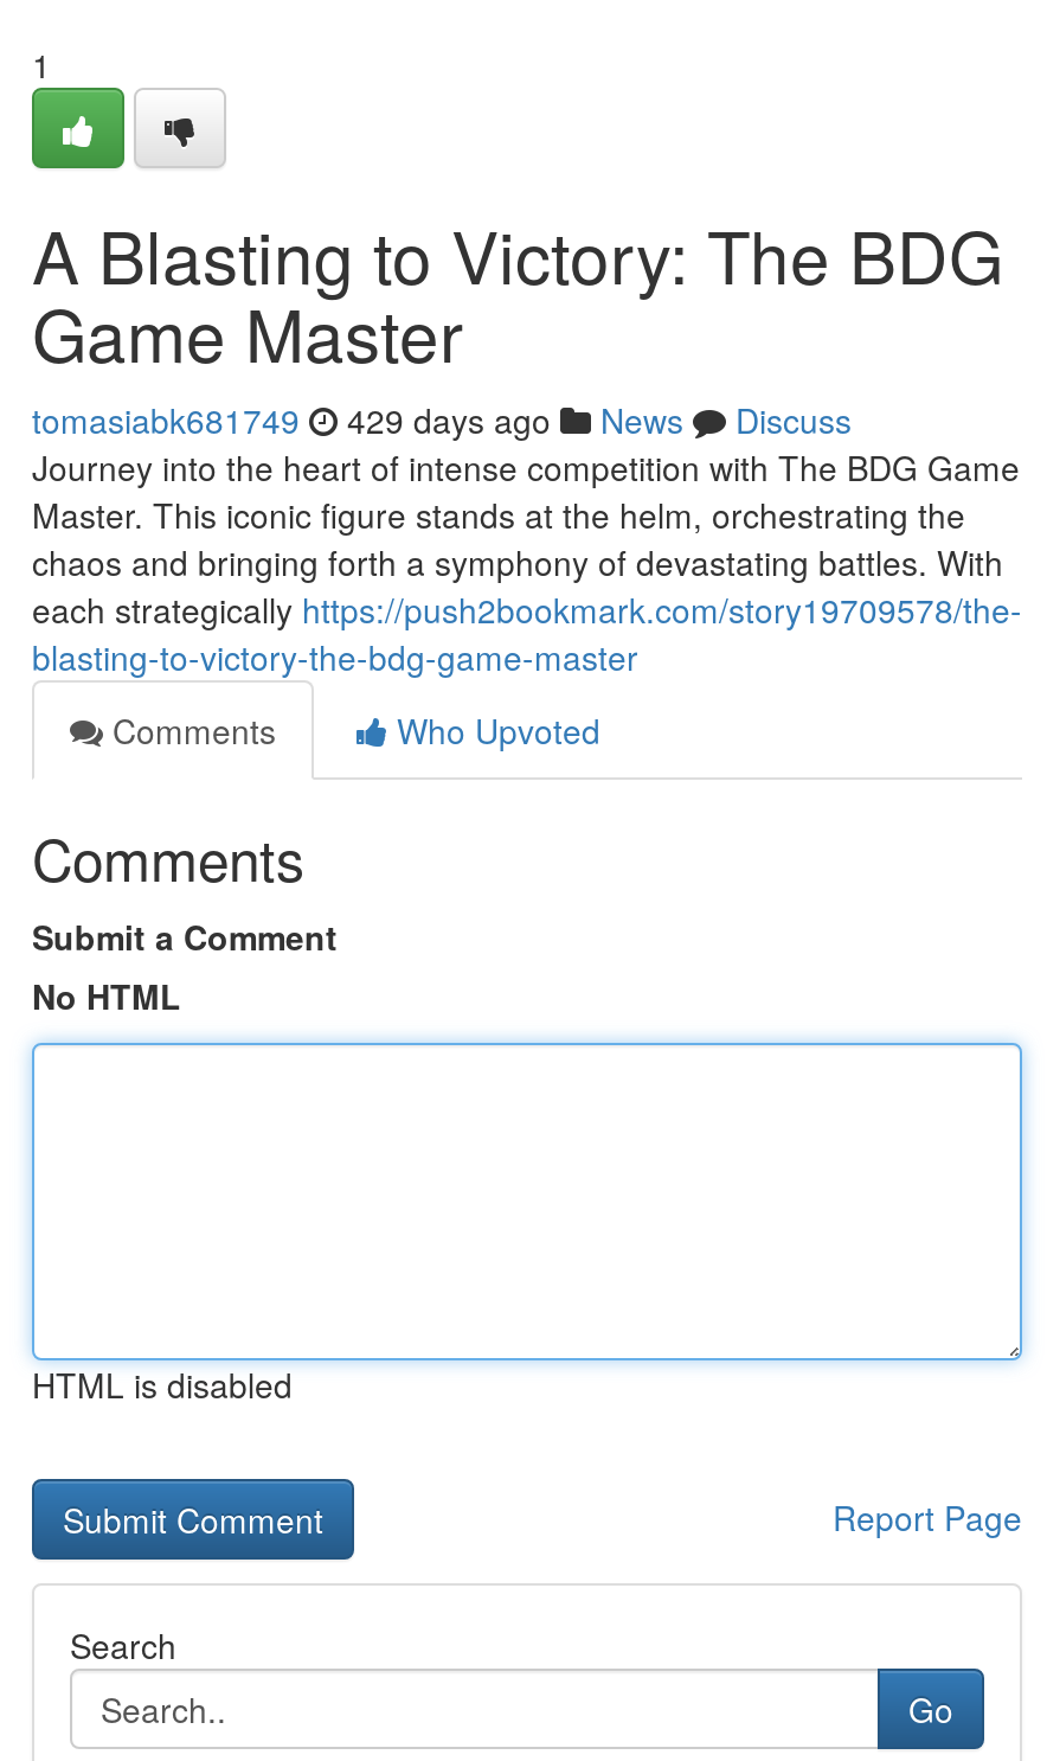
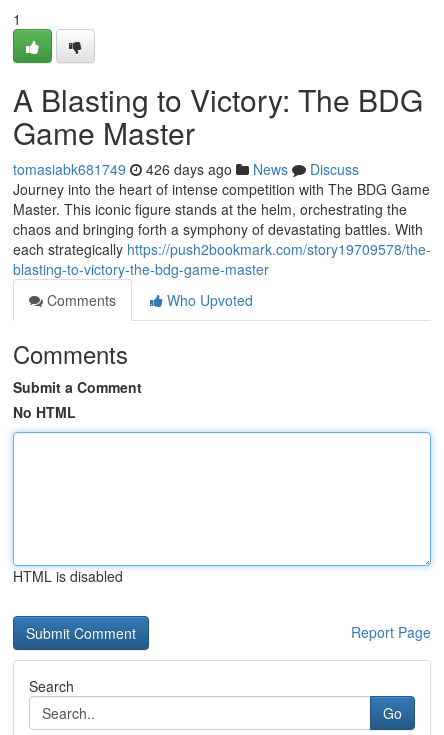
[32,396,852,443] tomasiabk681749 429 days ago News Discuss -> [13,159,359,179] tomasiabk681749 426 days ago News Discuss

